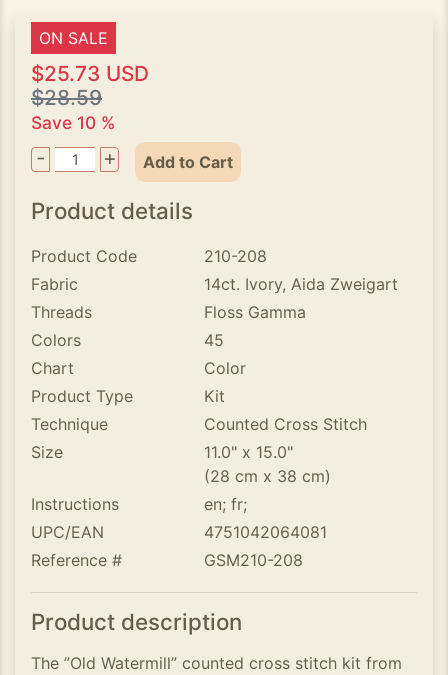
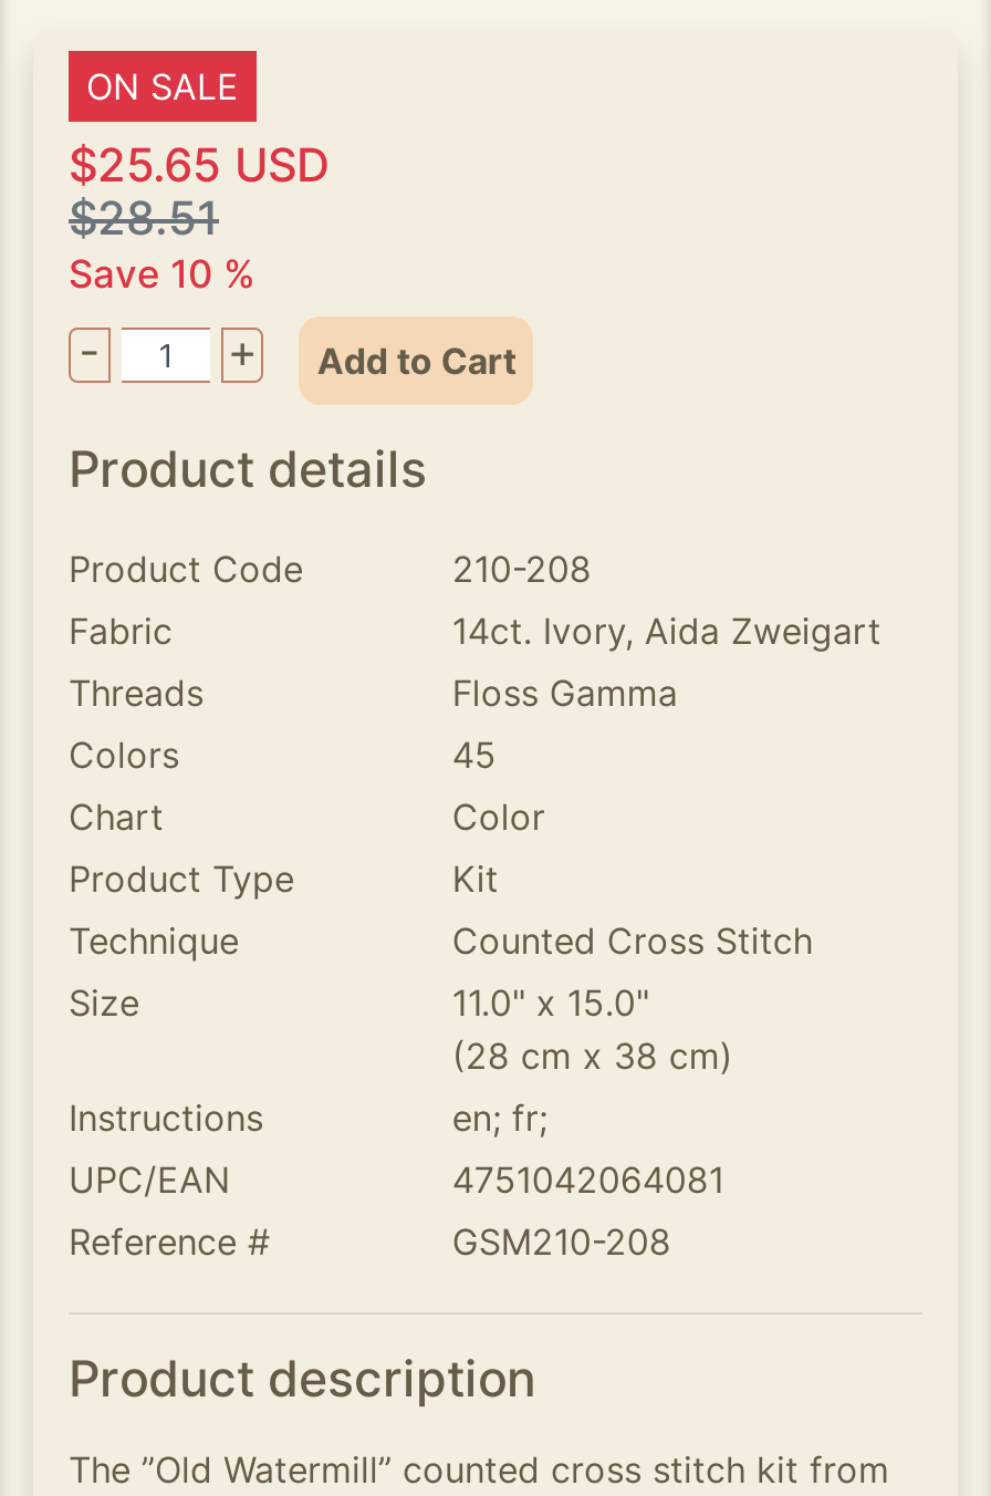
[31,61,149,86] $25.73 USD -> [69,137,330,193] $25.65 USD
[31,85,102,110] $28.59 -> [69,190,219,246] $28.51

